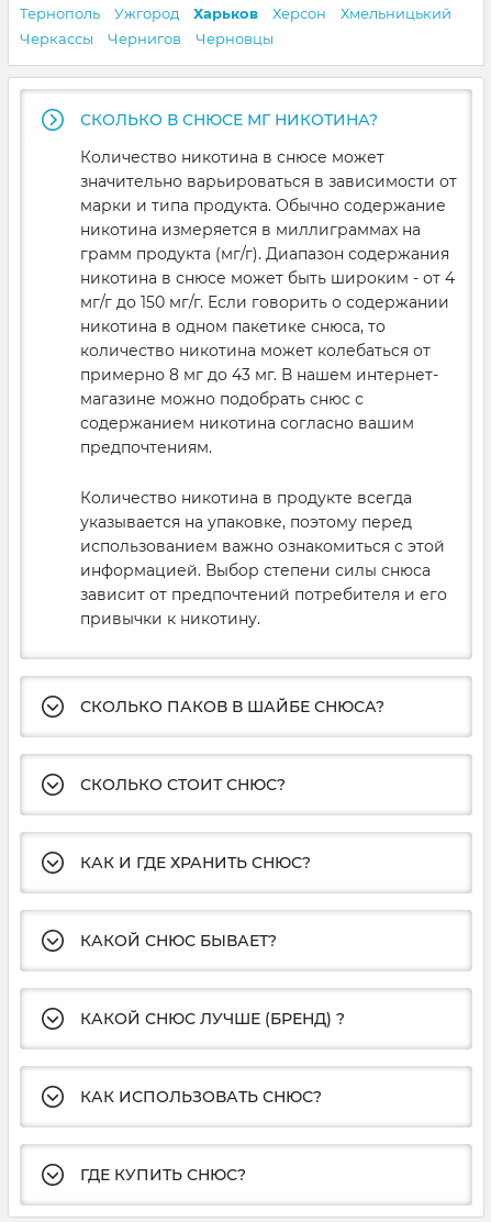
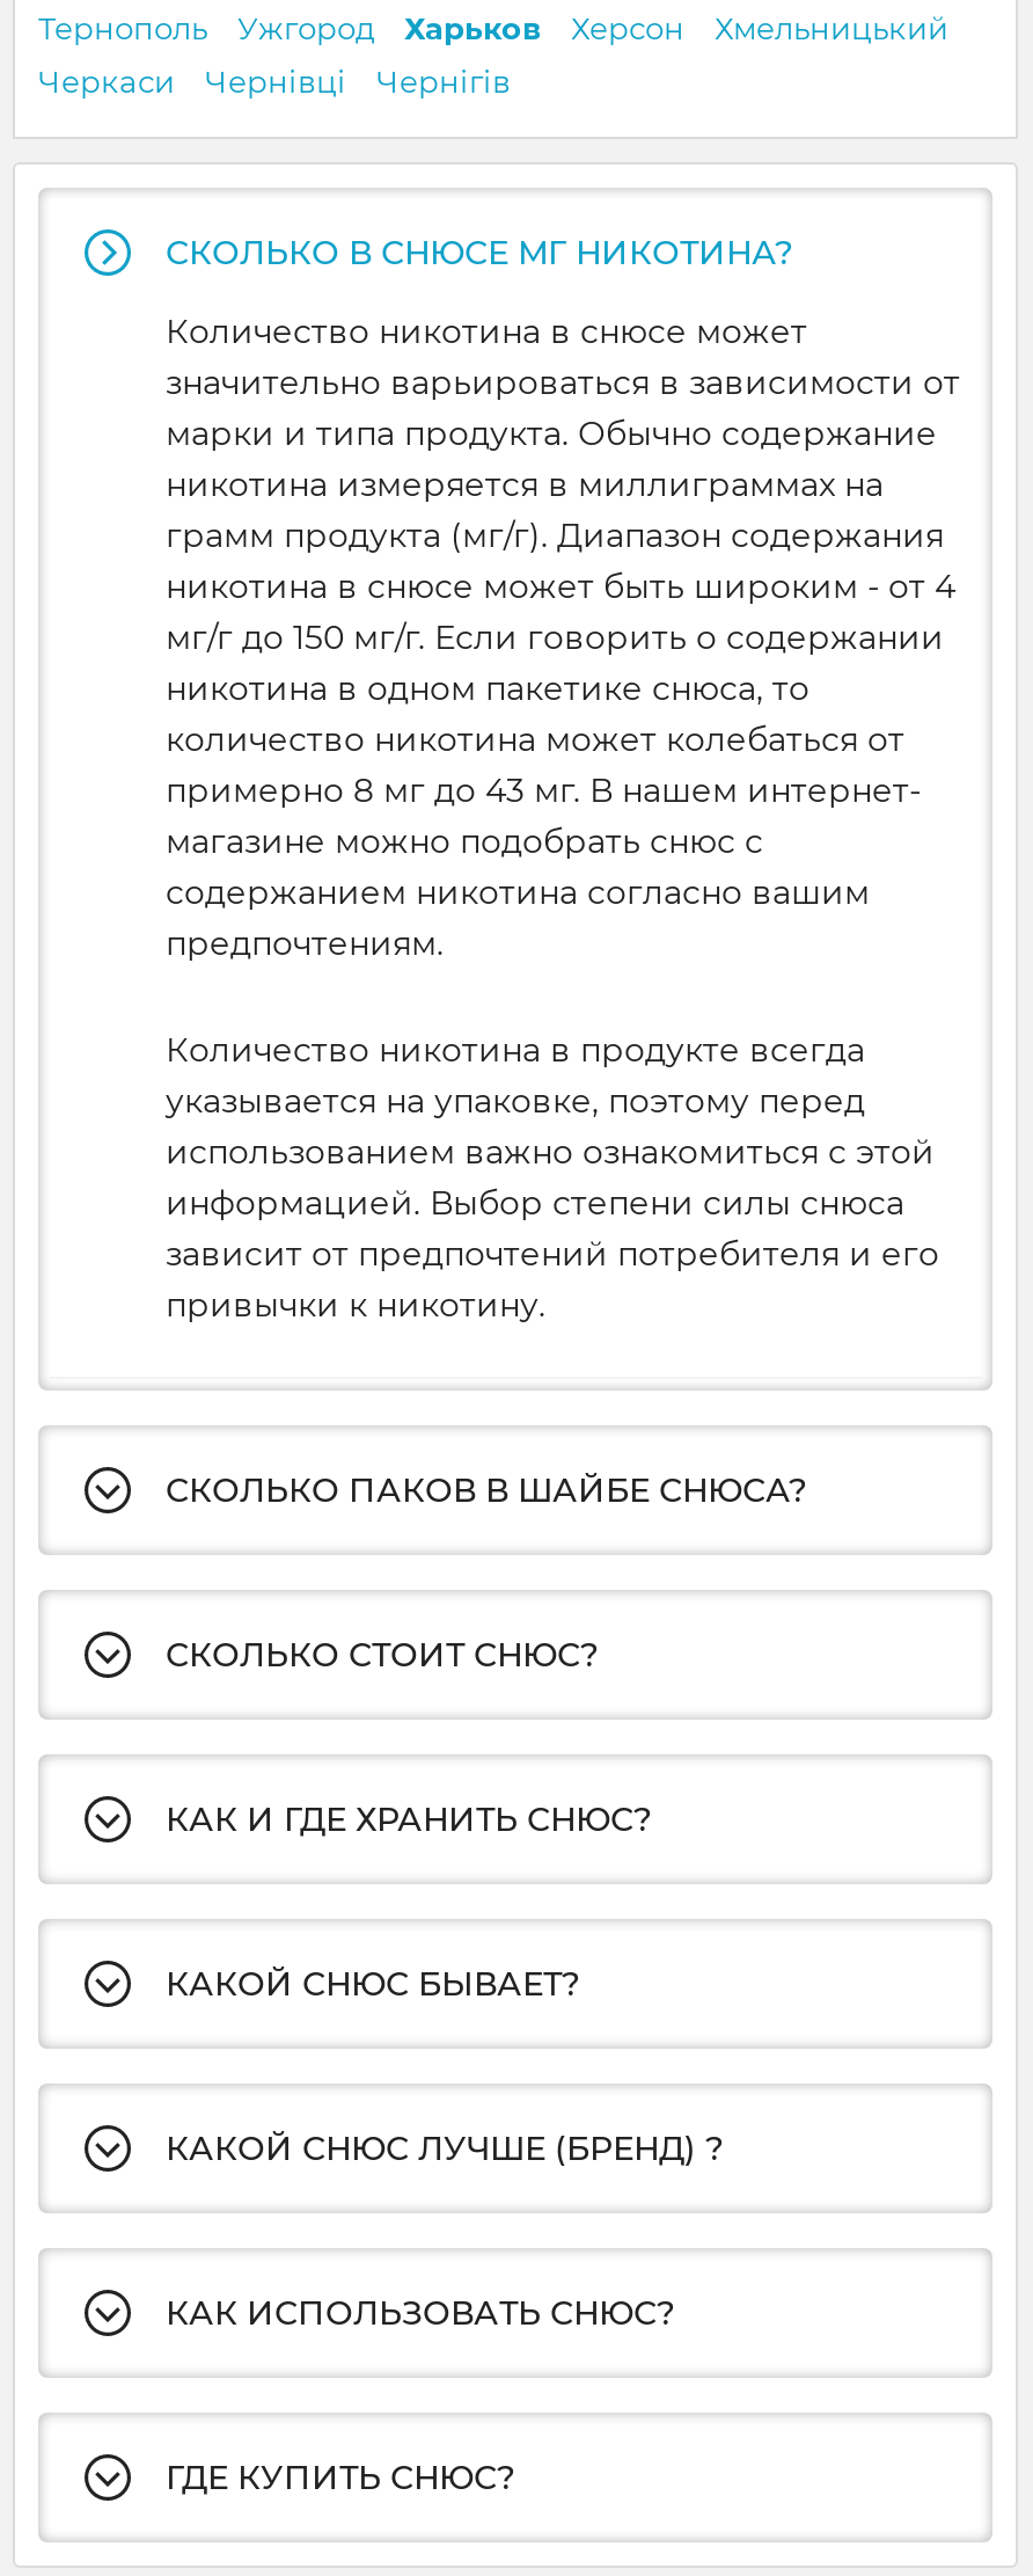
[20,30,274,47] Черкассы | Чернигов | Черновцы -> [38,63,511,100] Черкаси | Чернівці | Чернігів

